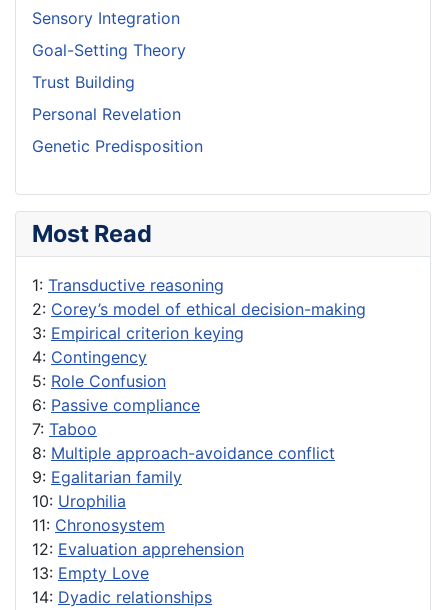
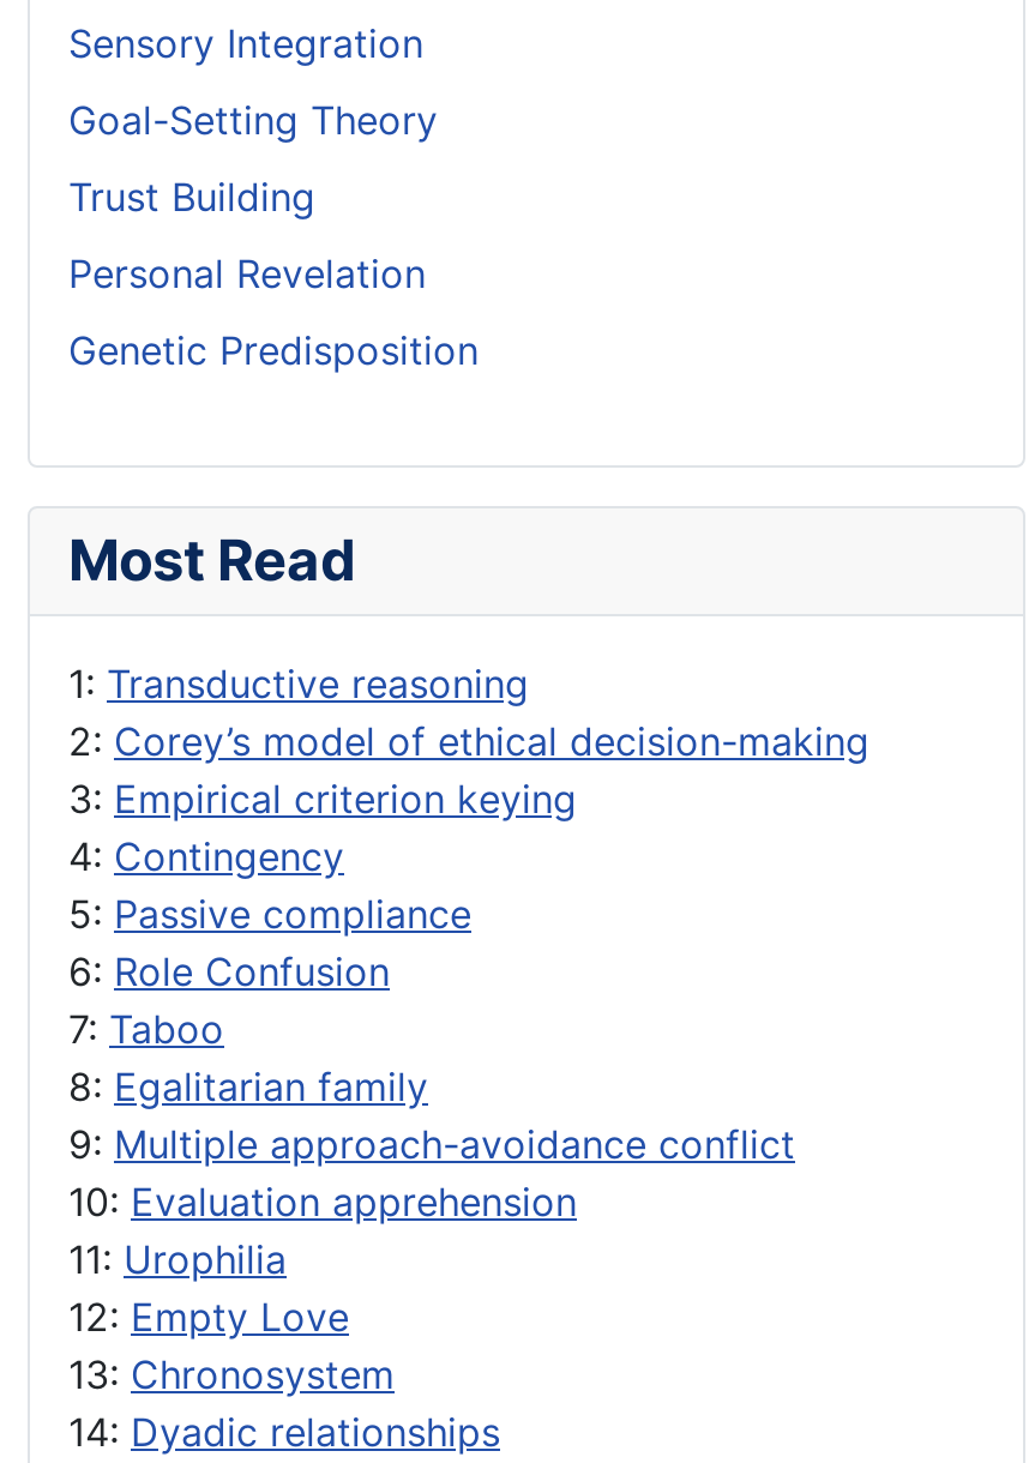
[32,371,200,415] 5: Role Confusion | 6: Passive compliance -> [68,890,471,996] 5: Passive compliance | 6: Role Confusion
[32,443,335,583] 8: Multiple approach-avoidance conflict | 9: Egalitarian family | 10: Urophilia | 11: Chronosystem | 12: Evaluation apprehension | 13: Empty Love -> [68,1063,795,1399] 8: Egalitarian family | 9: Multiple approach-avoidance conflict | 10: Evaluation apprehension | 11: Urophilia | 12: Empty Love | 13: Chronosystem

